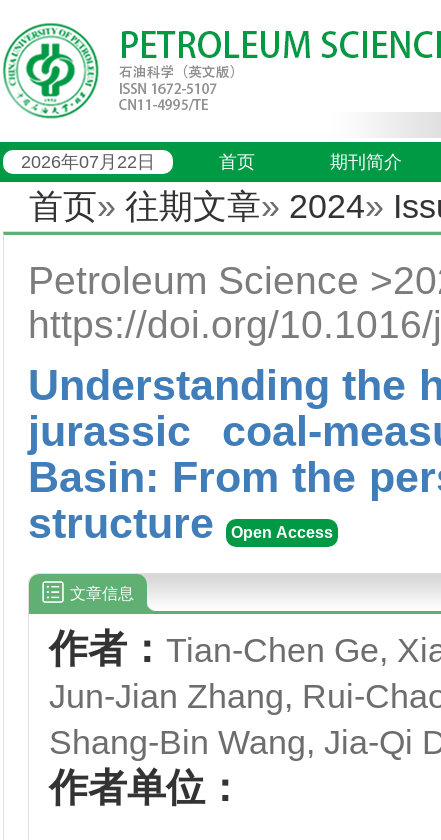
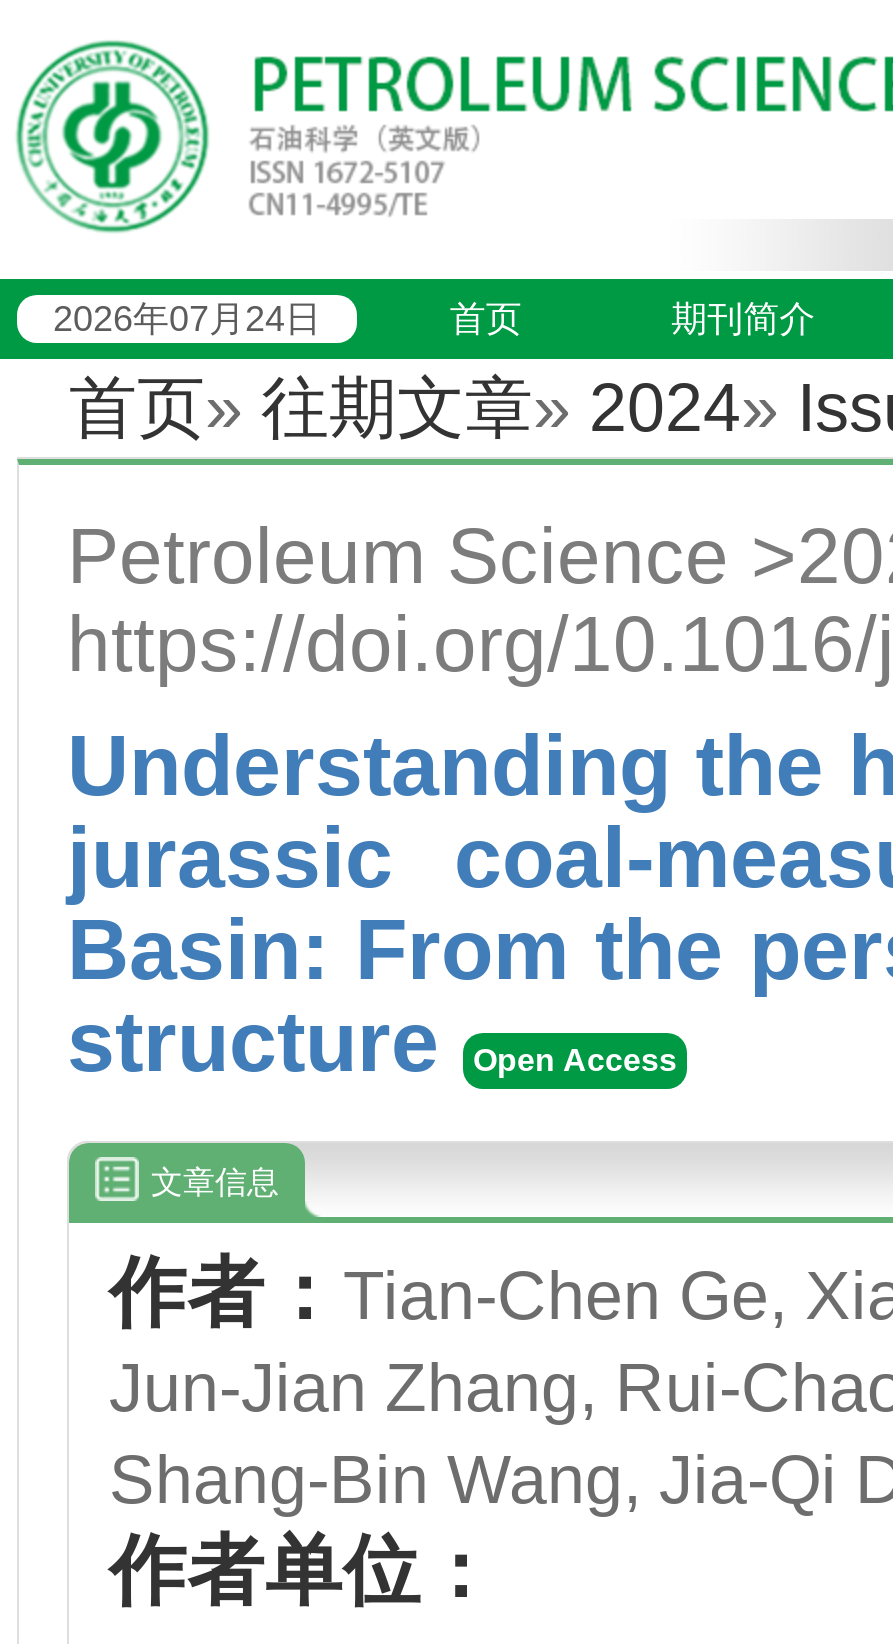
[21,152,155,172] 2026年07月22日 -> [53,299,321,339] 2026年07月24日

